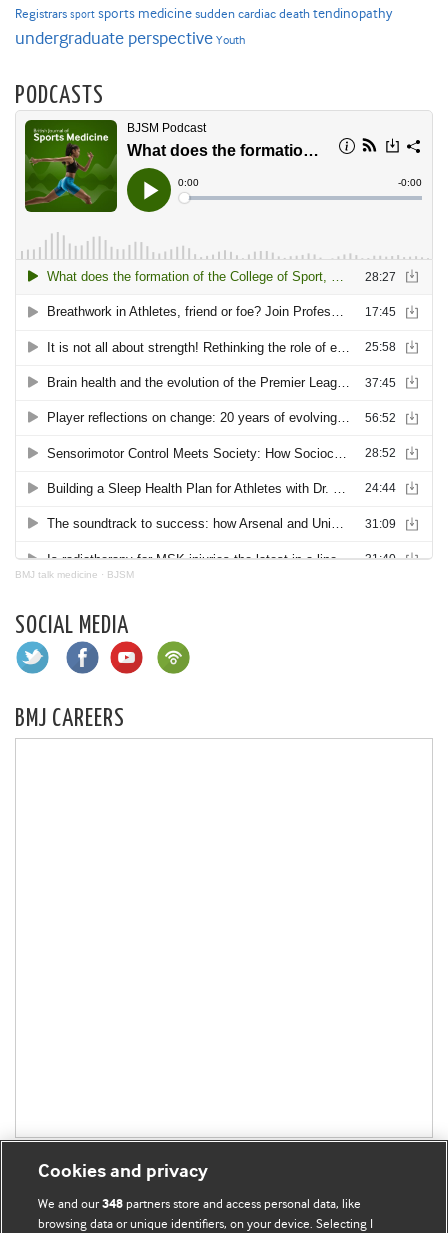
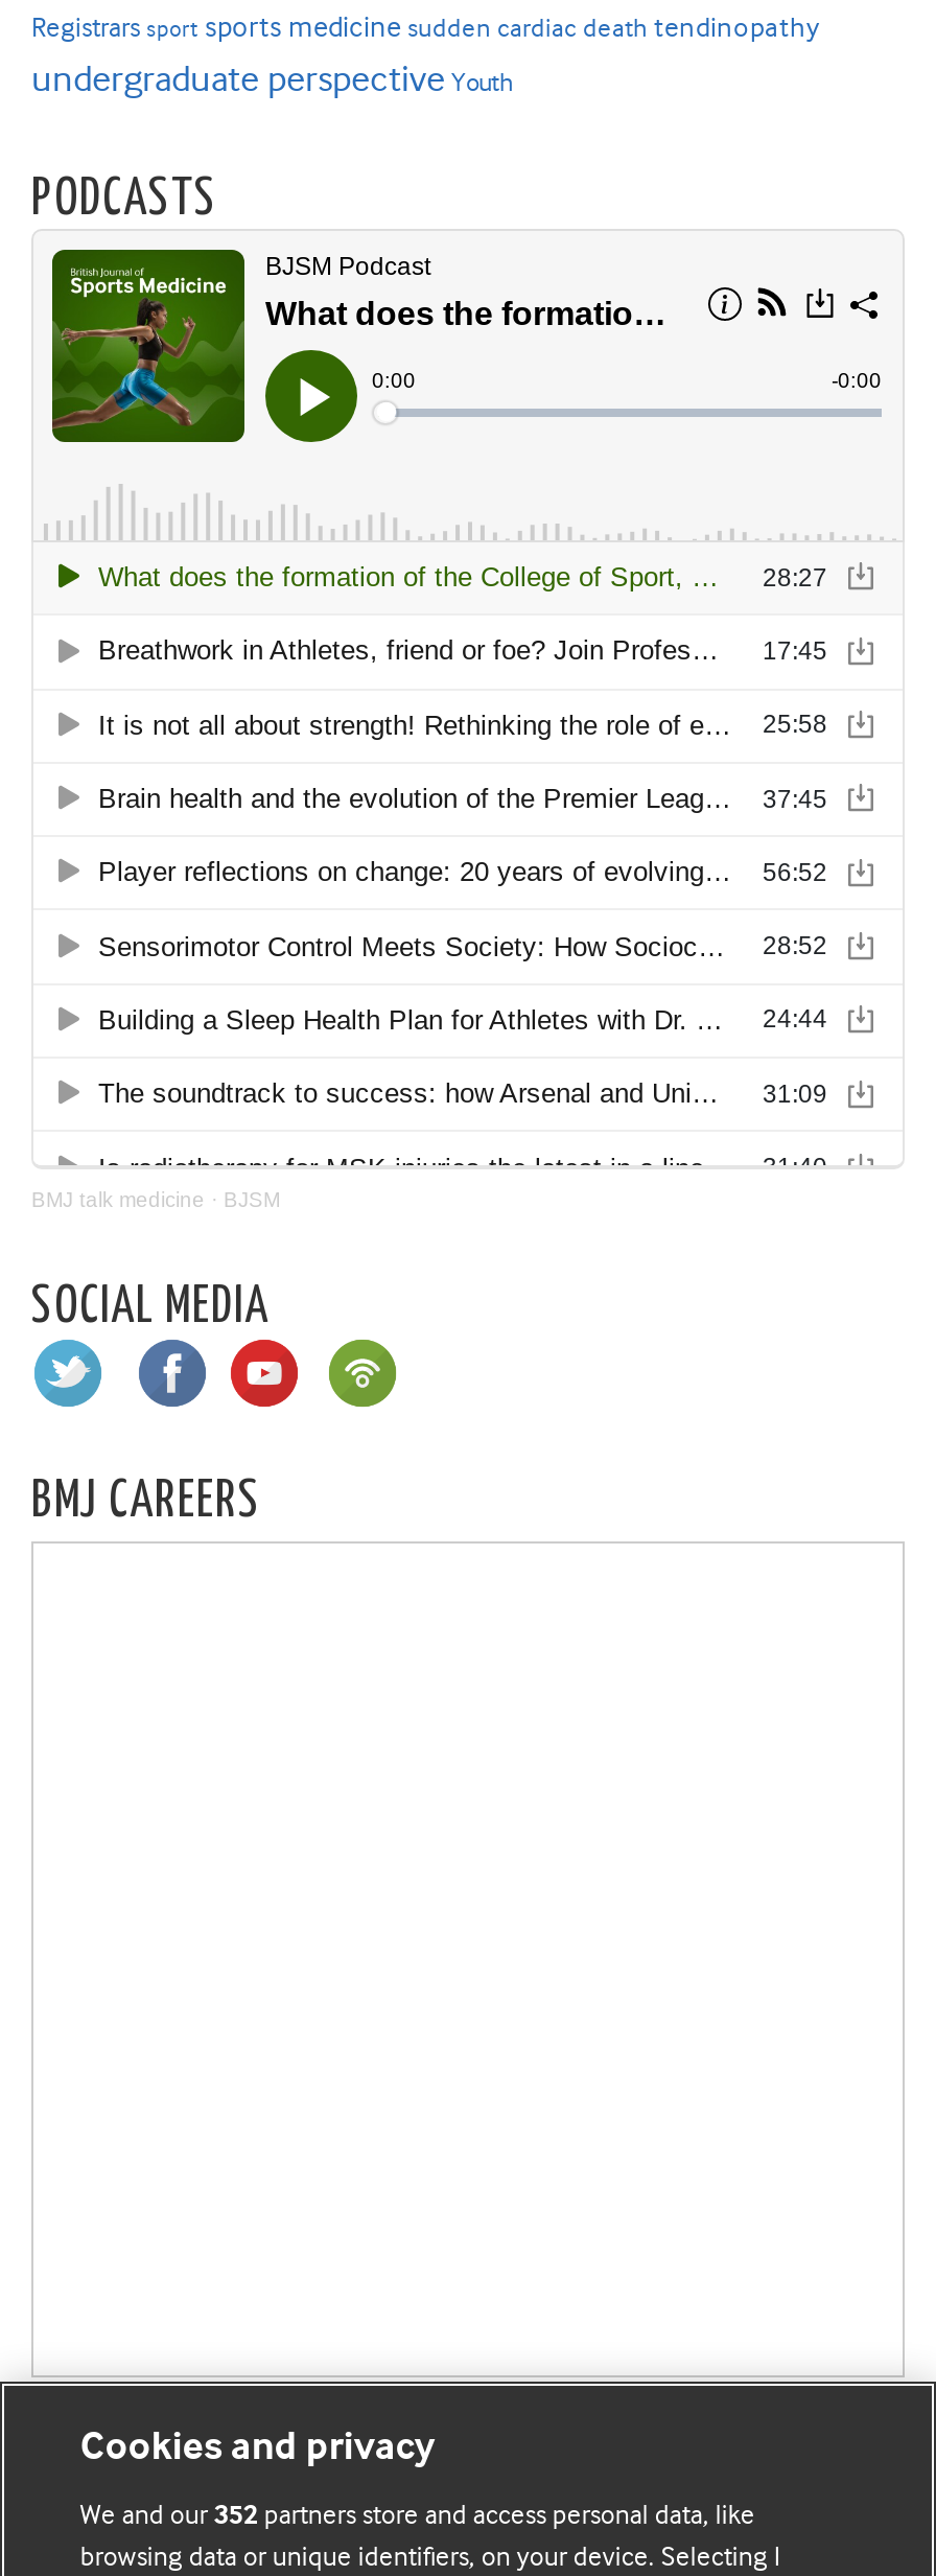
[38,1196,361,1212] We and our 348 partners store and access personal data, like -> [80,2499,755,2532] We and our 352 partners store and access personal data, like

